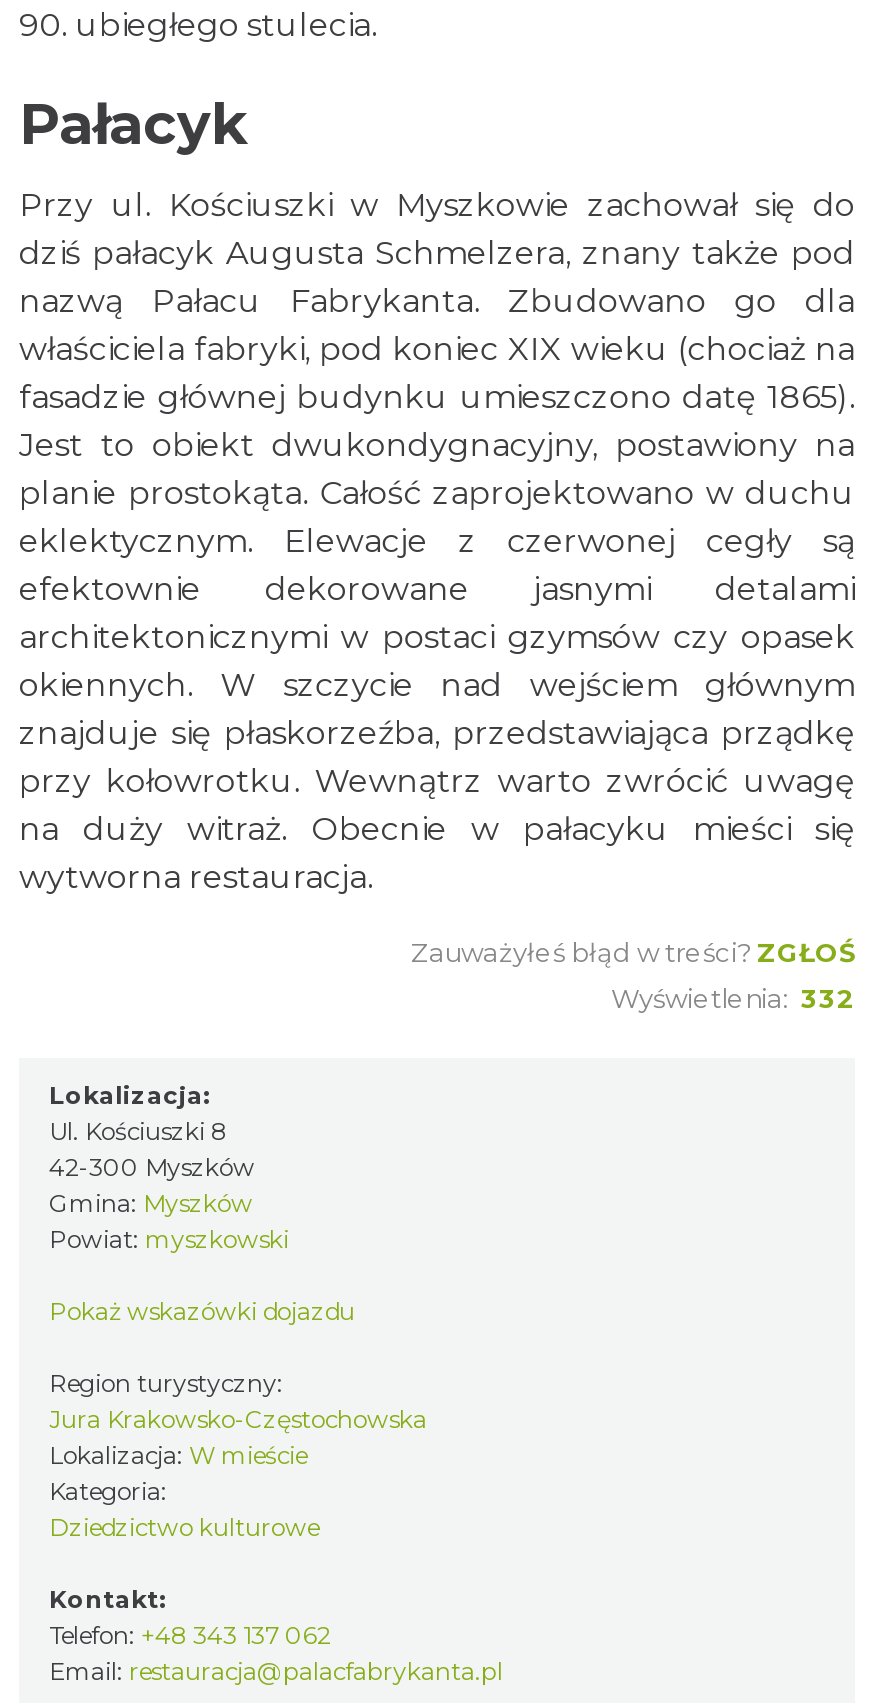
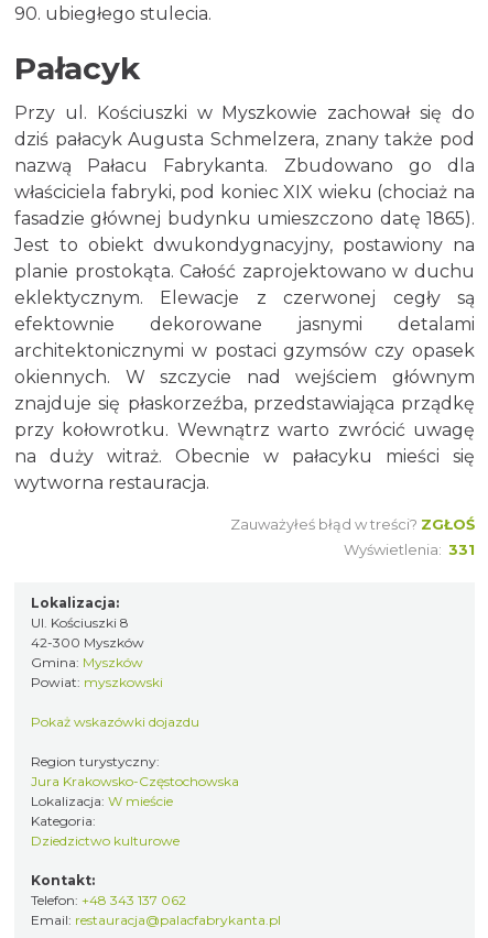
[611,982,855,1014] Wyświetlenia: 332 -> [344,541,475,558] Wyświetlenia: 331

